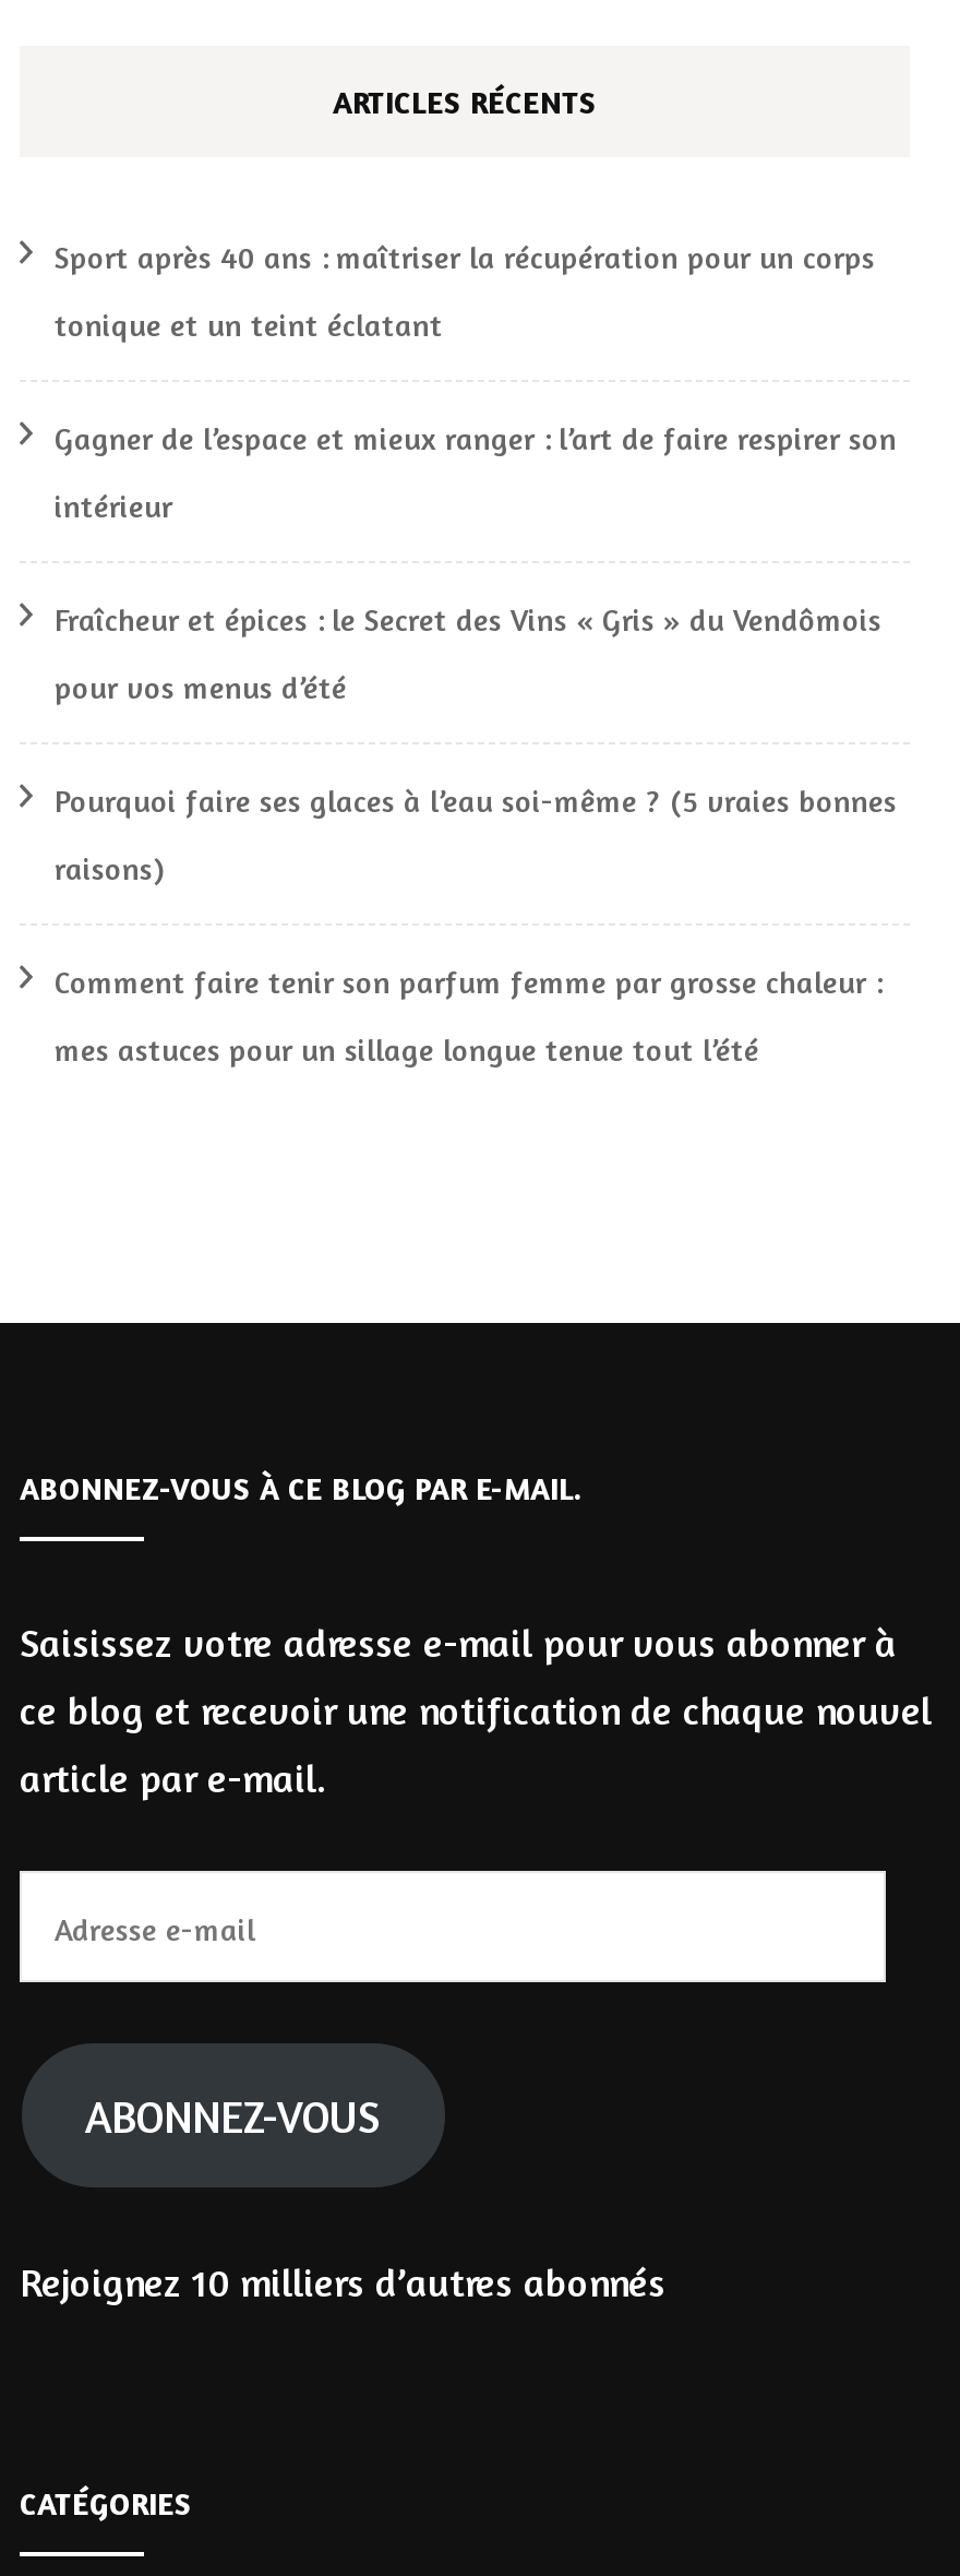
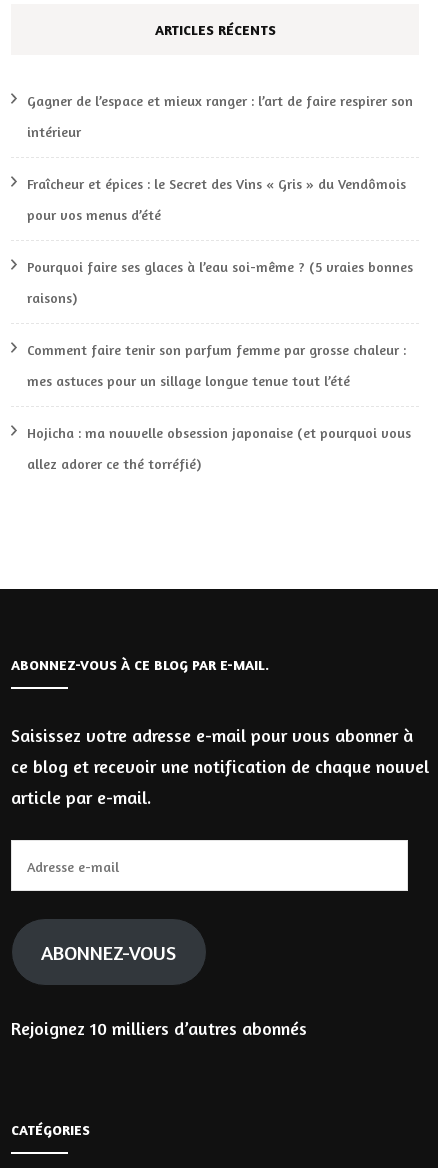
[55,238,875,343] Sport après 40 ans : maîtriser la récupération pour un corps | tonique et un teint éclatant -> none
moved [55,419,897,1068] -> [27,92,413,389]: Gagner de l’espace et mieux ranger : l’art de faire respirer son | intérieur | Fraîcheur et épices : le Secret des Vins « Gris » du Vendômois | pour vos menus d’été | Pourquoi faire ses glaces à l’eau soi-même ? (5 vraies bonnes | raisons) | Comment faire tenir son parfum femme par grosse chaleur : | mes astuces pour un sillage longue tenue tout l’été
none -> [27,424,411,472] Hojicha : ma nouvelle obsession japonaise (et pourquoi vous | allez adorer ce thé torréfié)

